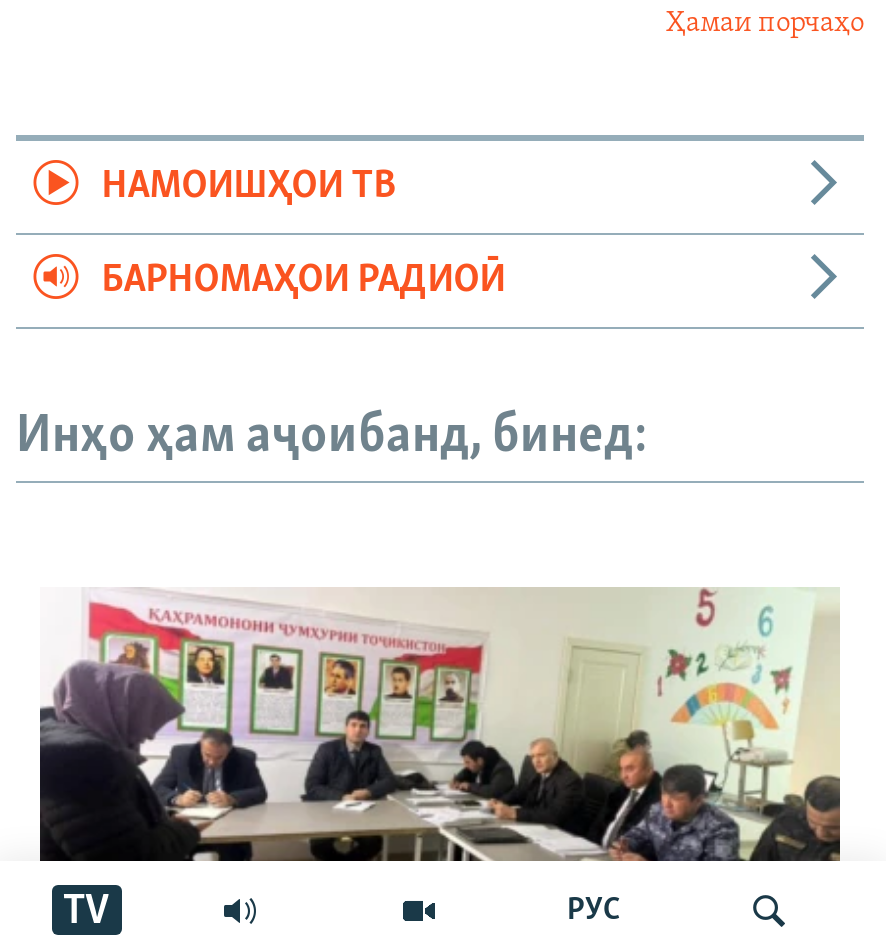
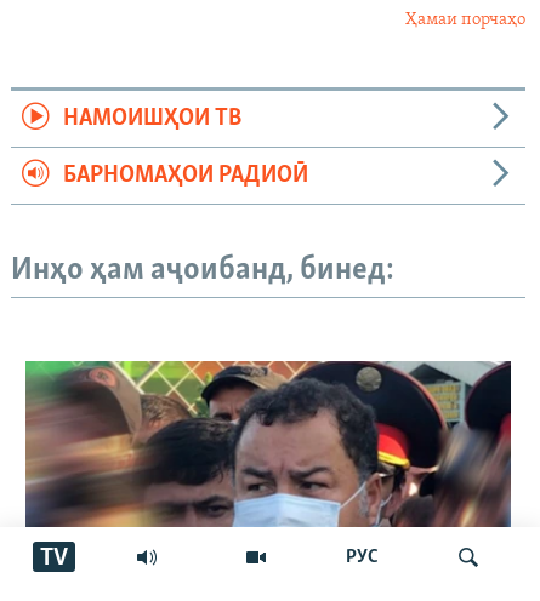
[38,587,842,863] [image] -> [24,360,512,528] [image]

